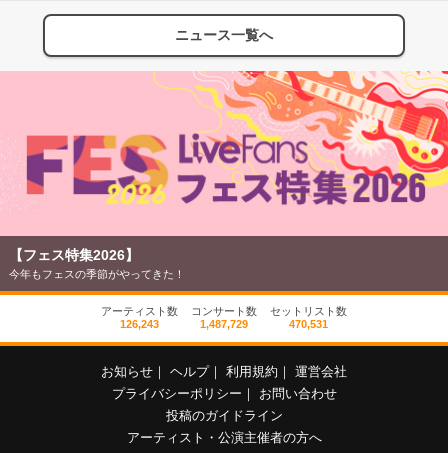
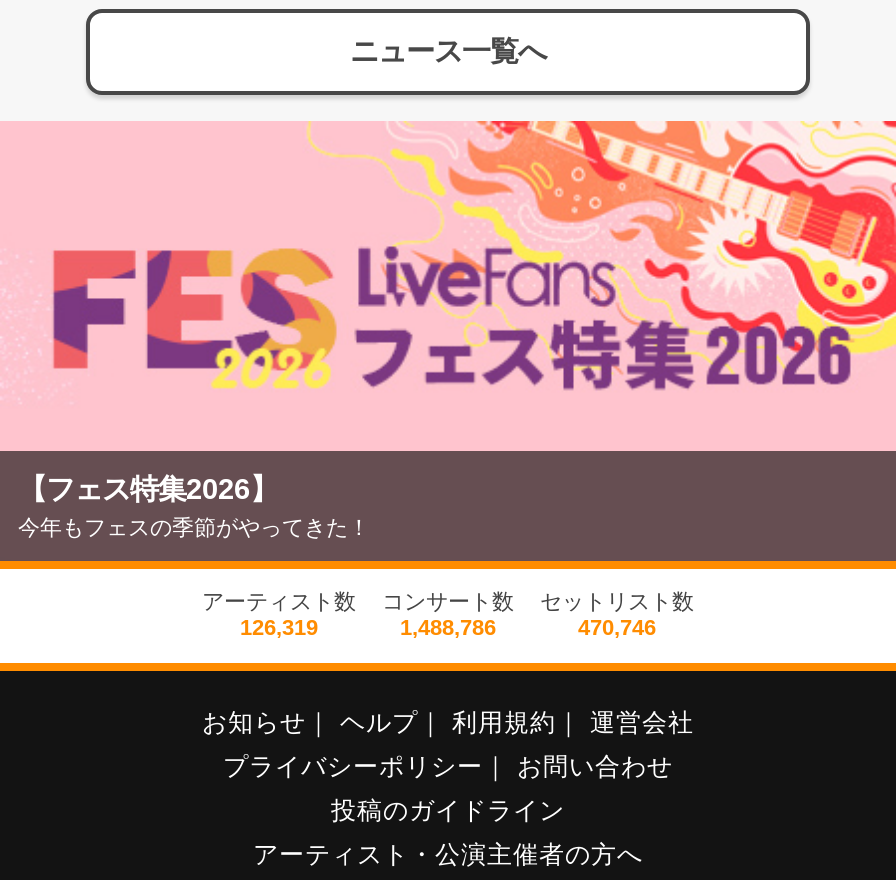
[120,318,159,330] 126,243 -> [240,616,318,640] 126,319
[200,318,248,330] 1,487,729 -> [400,616,496,640] 1,488,786
[289,318,328,330] 470,531 -> [578,616,656,640] 470,746

